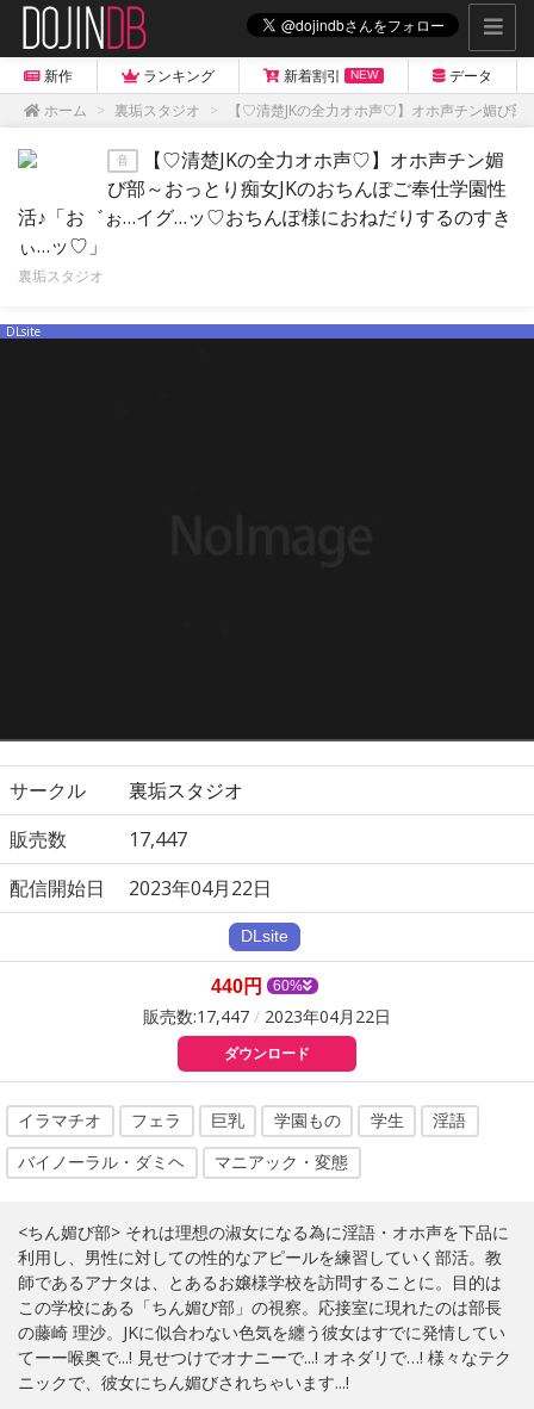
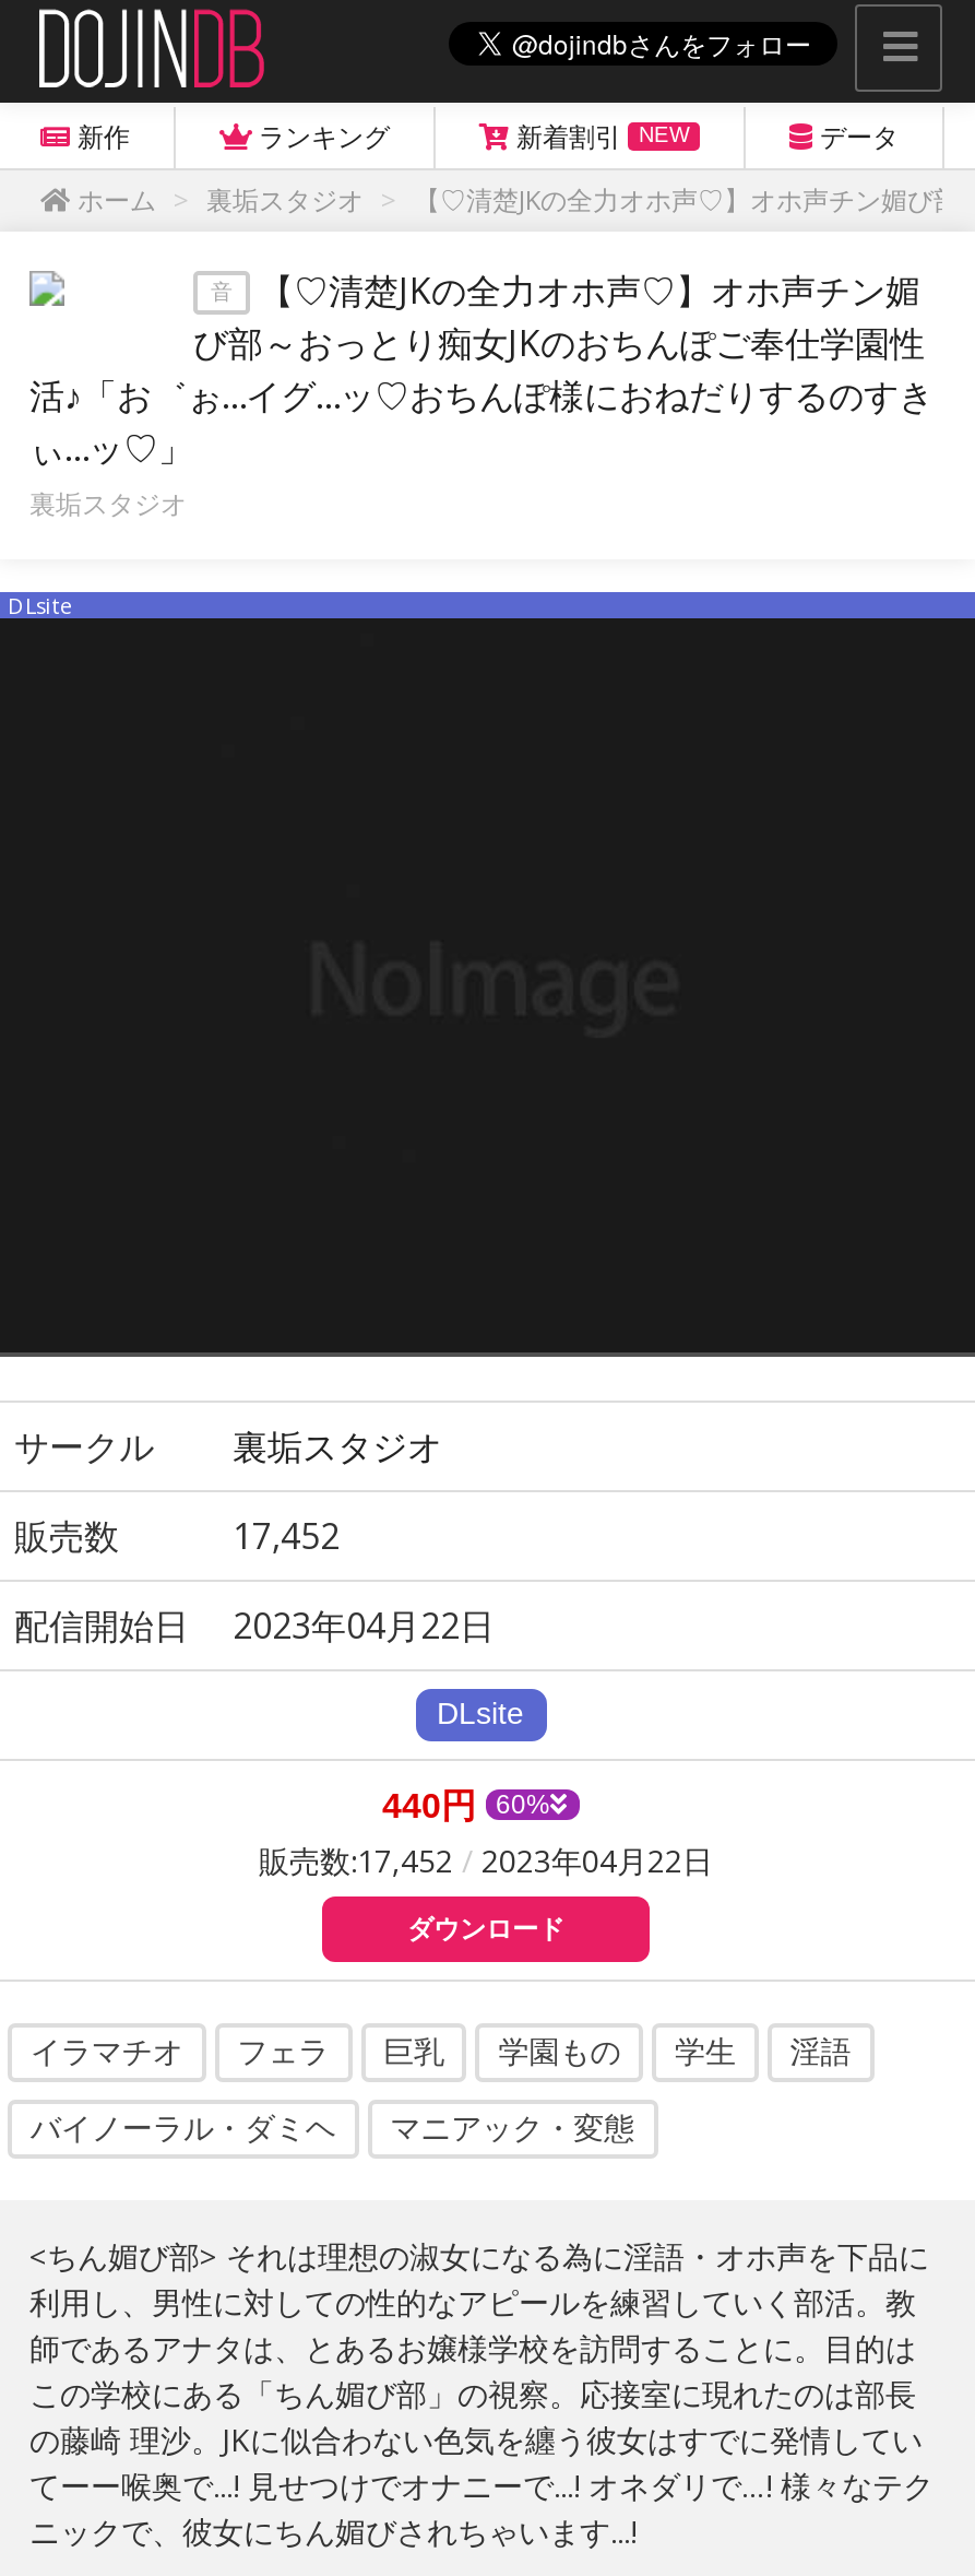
[129,826,187,852] 17,447 -> [233,1512,340,1560] 17,452
[143,1005,391,1028] 販売数:17,447 / 2023年04月22日 -> [259,1840,713,1881] 販売数:17,452 / 2023年04月22日

